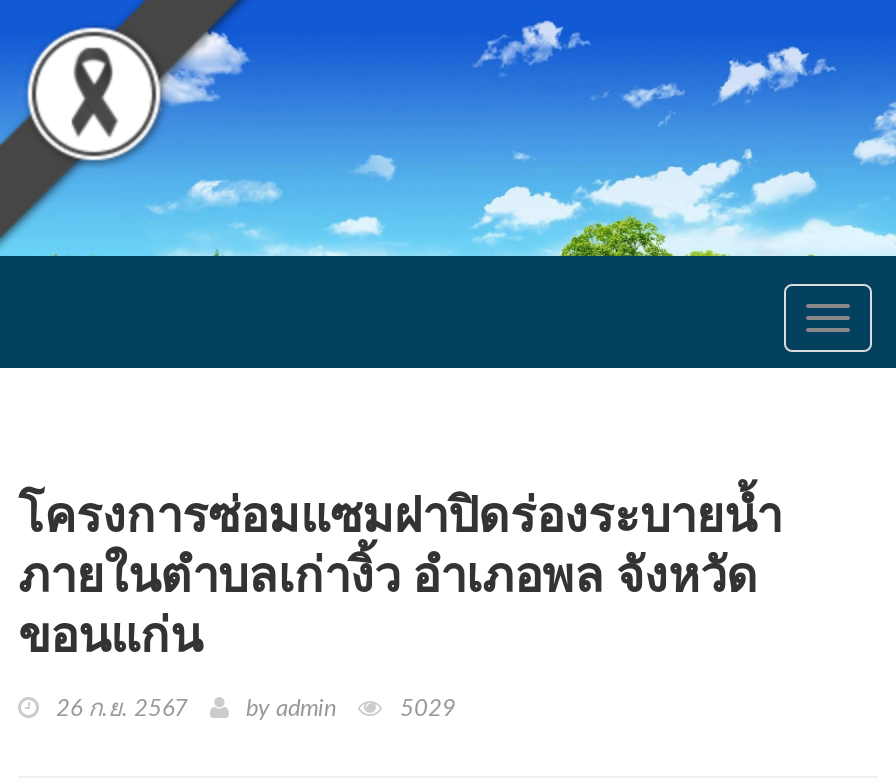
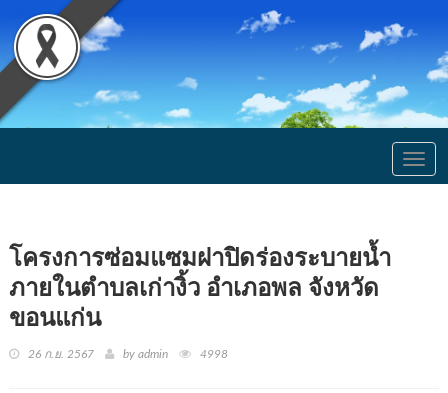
[400,696,456,720] 5029 -> [200,348,228,360] 4998

